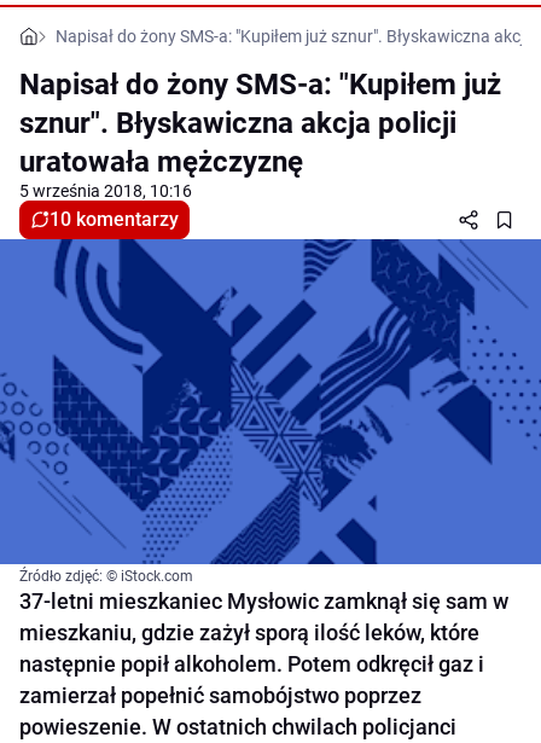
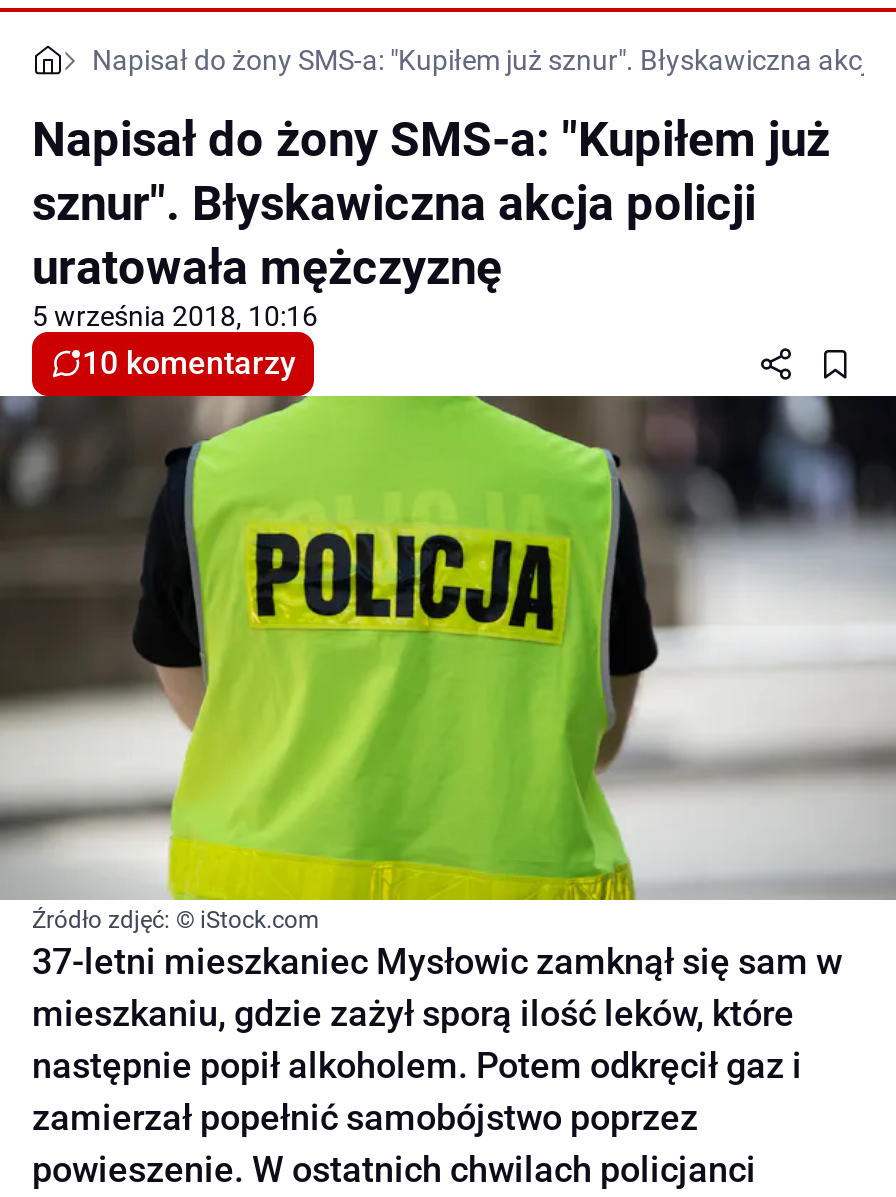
[4,237,537,565] [image] -> [6,390,890,904] [image]

